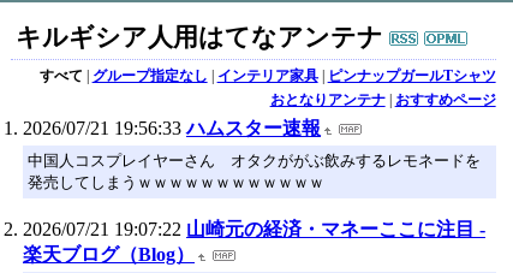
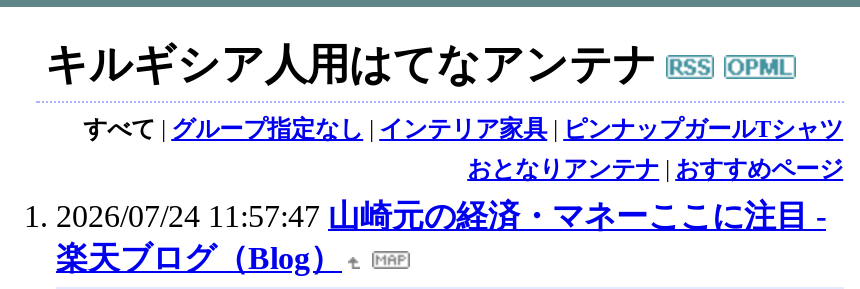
[23,118,485,239] 2026/07/21 19:56:33 ハムスター速報 | 中国人コスプレイヤーさん オタクががぶ飲みするレモネードを | 発売してしまうｗｗｗｗｗｗｗｗｗｗｗｗ | 2026/07/21 19:07:22 山崎元の経済・マネーここに注目 - -> [56,199,826,233] 2026/07/24 11:57:47 山崎元の経済・マネーここに注目 -

